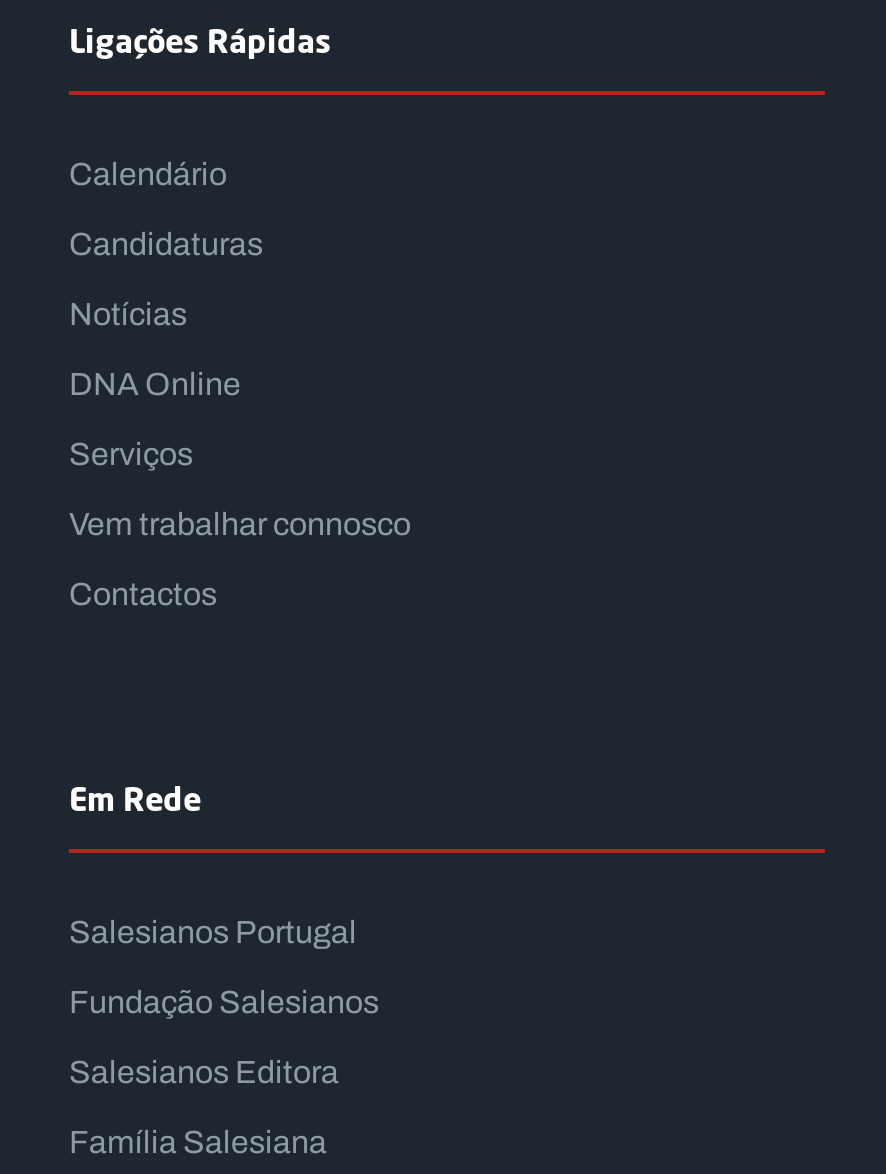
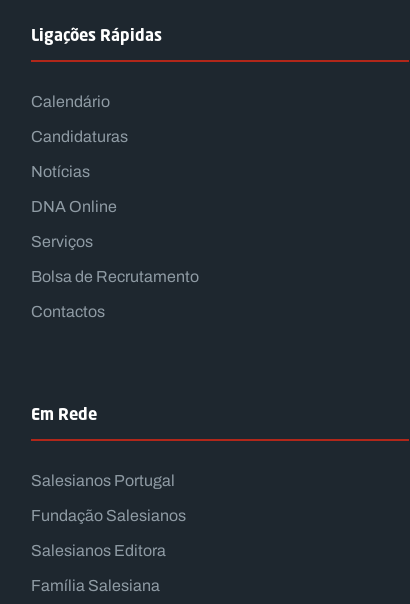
[69,502,411,548] Vem trabalhar connosco -> [31,265,199,288] Bolsa de Recrutamento

